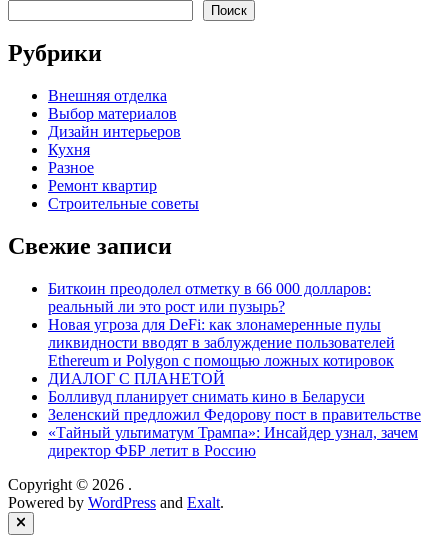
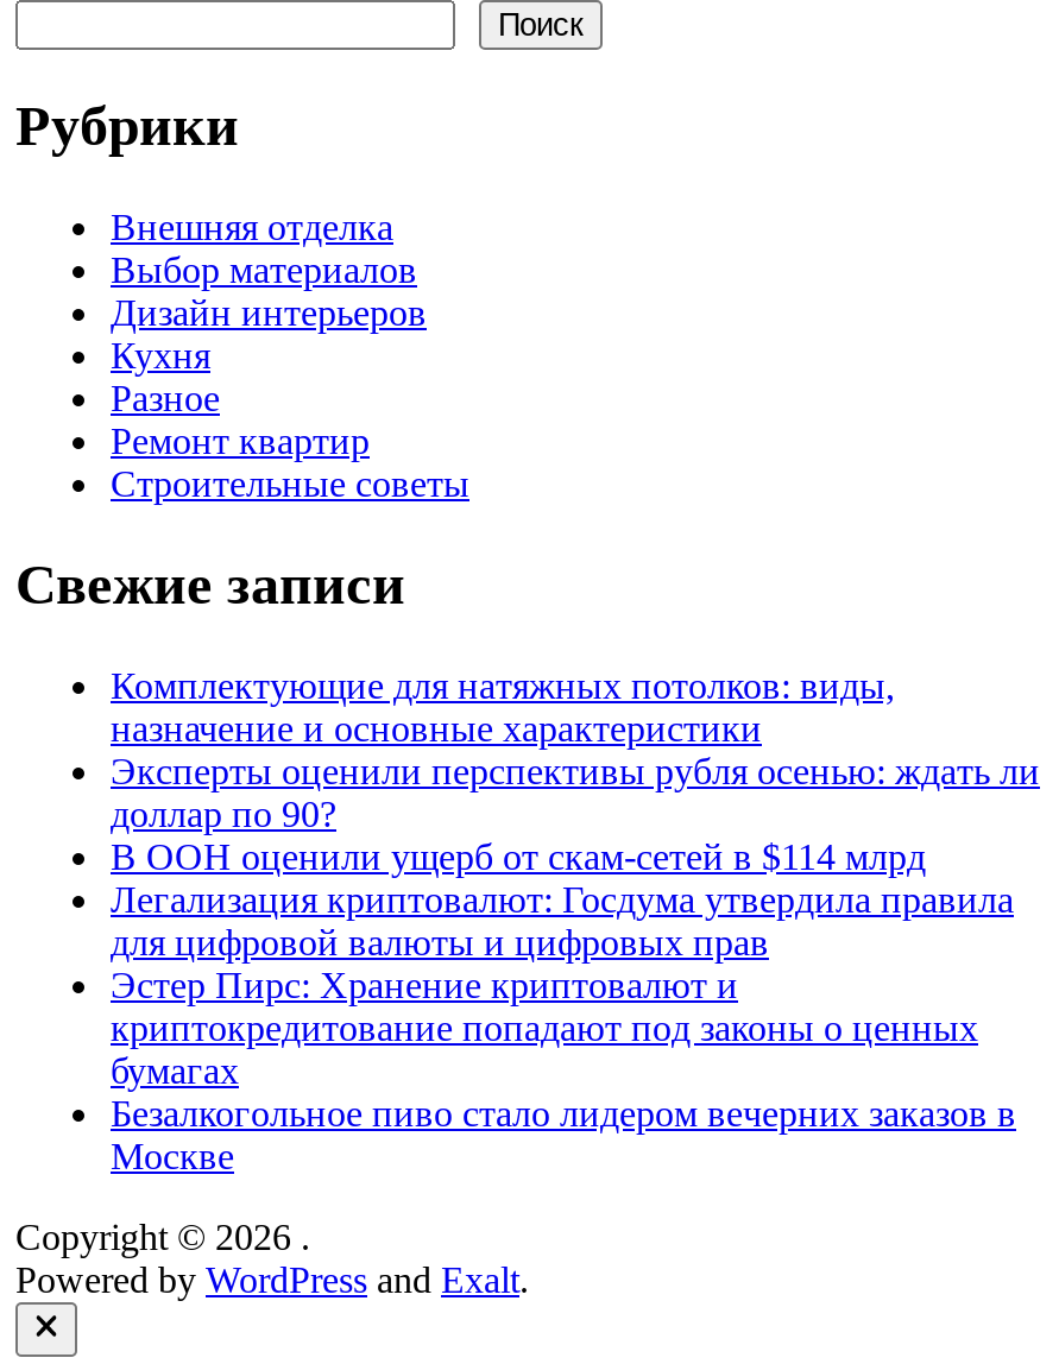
[48,280,421,459] Биткоин преодолел отметку в 66 000 долларов: | реальный ли это рост или пузырь? | Новая угроза для DeFi: как злонамеренные пулы | ликвидности вводят в заблуждение пользователей | Ethereum и Polygon с помощью ложных котировок | ДИАЛОГ С ПЛАНЕТОЙ | Болливуд планирует снимать кино в Беларуси | Зеленский предложил Федорову пост в правительстве | «Тайный ультиматум Трампа»: Инсайдер узнал, зачем | директор ФБР летит в Россию -> [111,666,1040,1177] Комплектующие для натяжных потолков: виды, | назначение и основные характеристики | Эксперты оценили перспективы рубля осенью: ждать ли | доллар по 90? | В ООН оценили ущерб от скам-сетей в $114 млрд | Легализация криптовалют: Госдума утвердила правила | для цифровой валюты и цифровых прав | Эстер Пирс: Хранение криптовалют и | криптокредитование попадают под законы о ценных | бумагах | Безалкогольное пиво стало лидером вечерних заказов в | Москве

